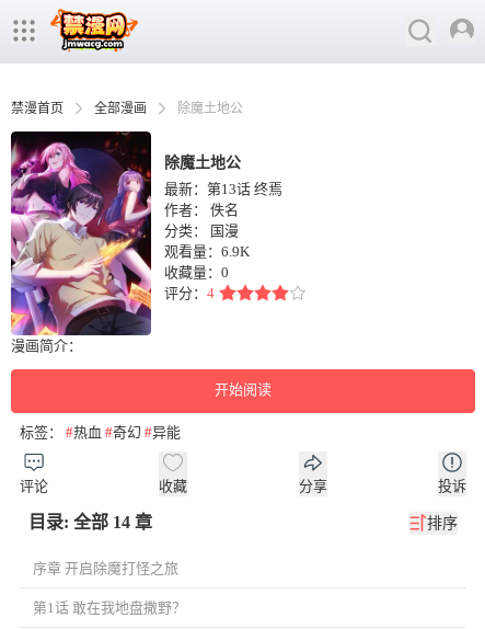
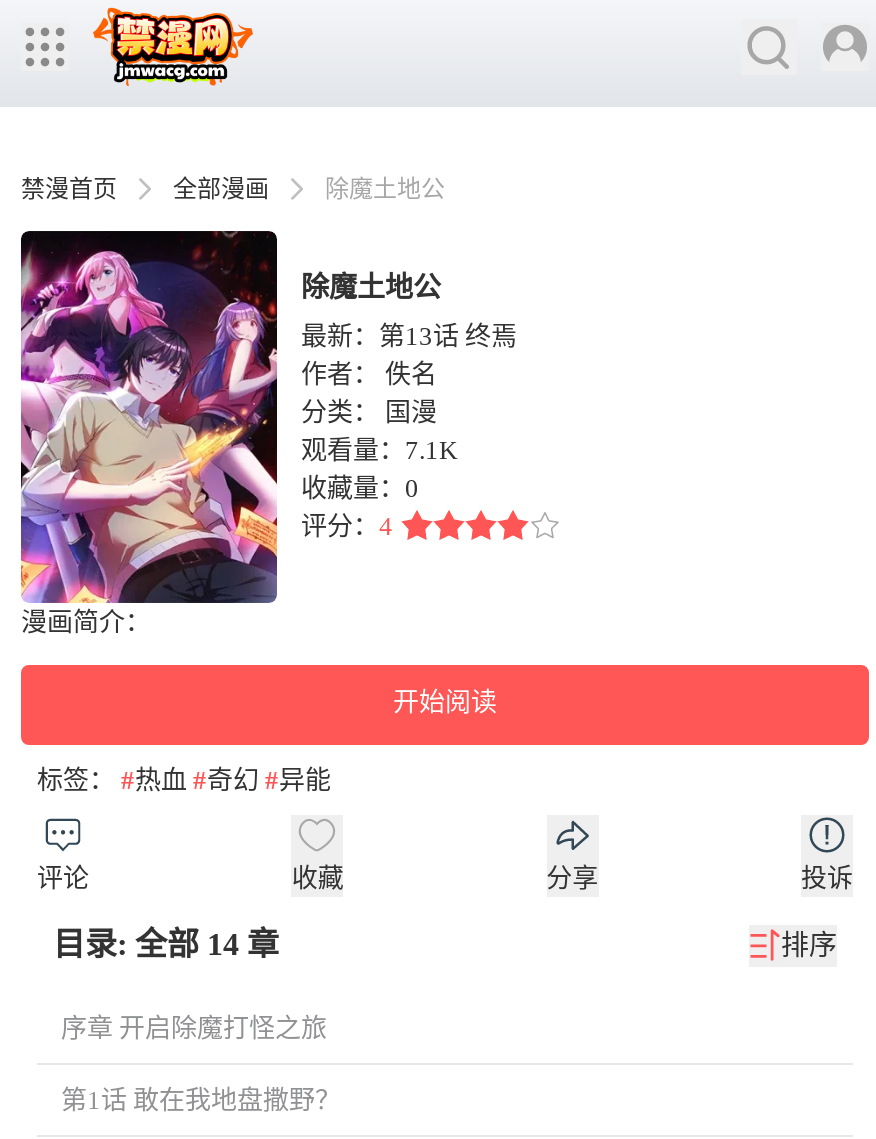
[164,243,250,259] 观看量：6.9K -> [301,434,457,464] 观看量：7.1K

